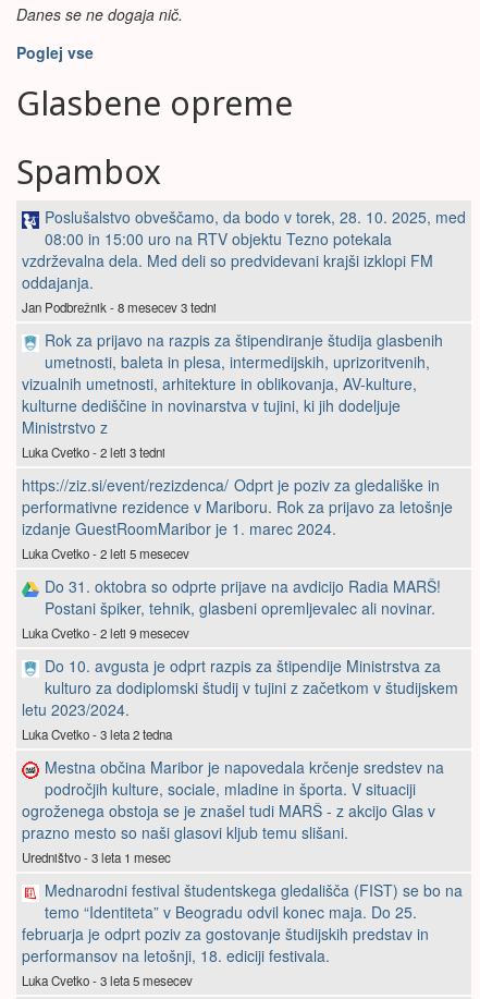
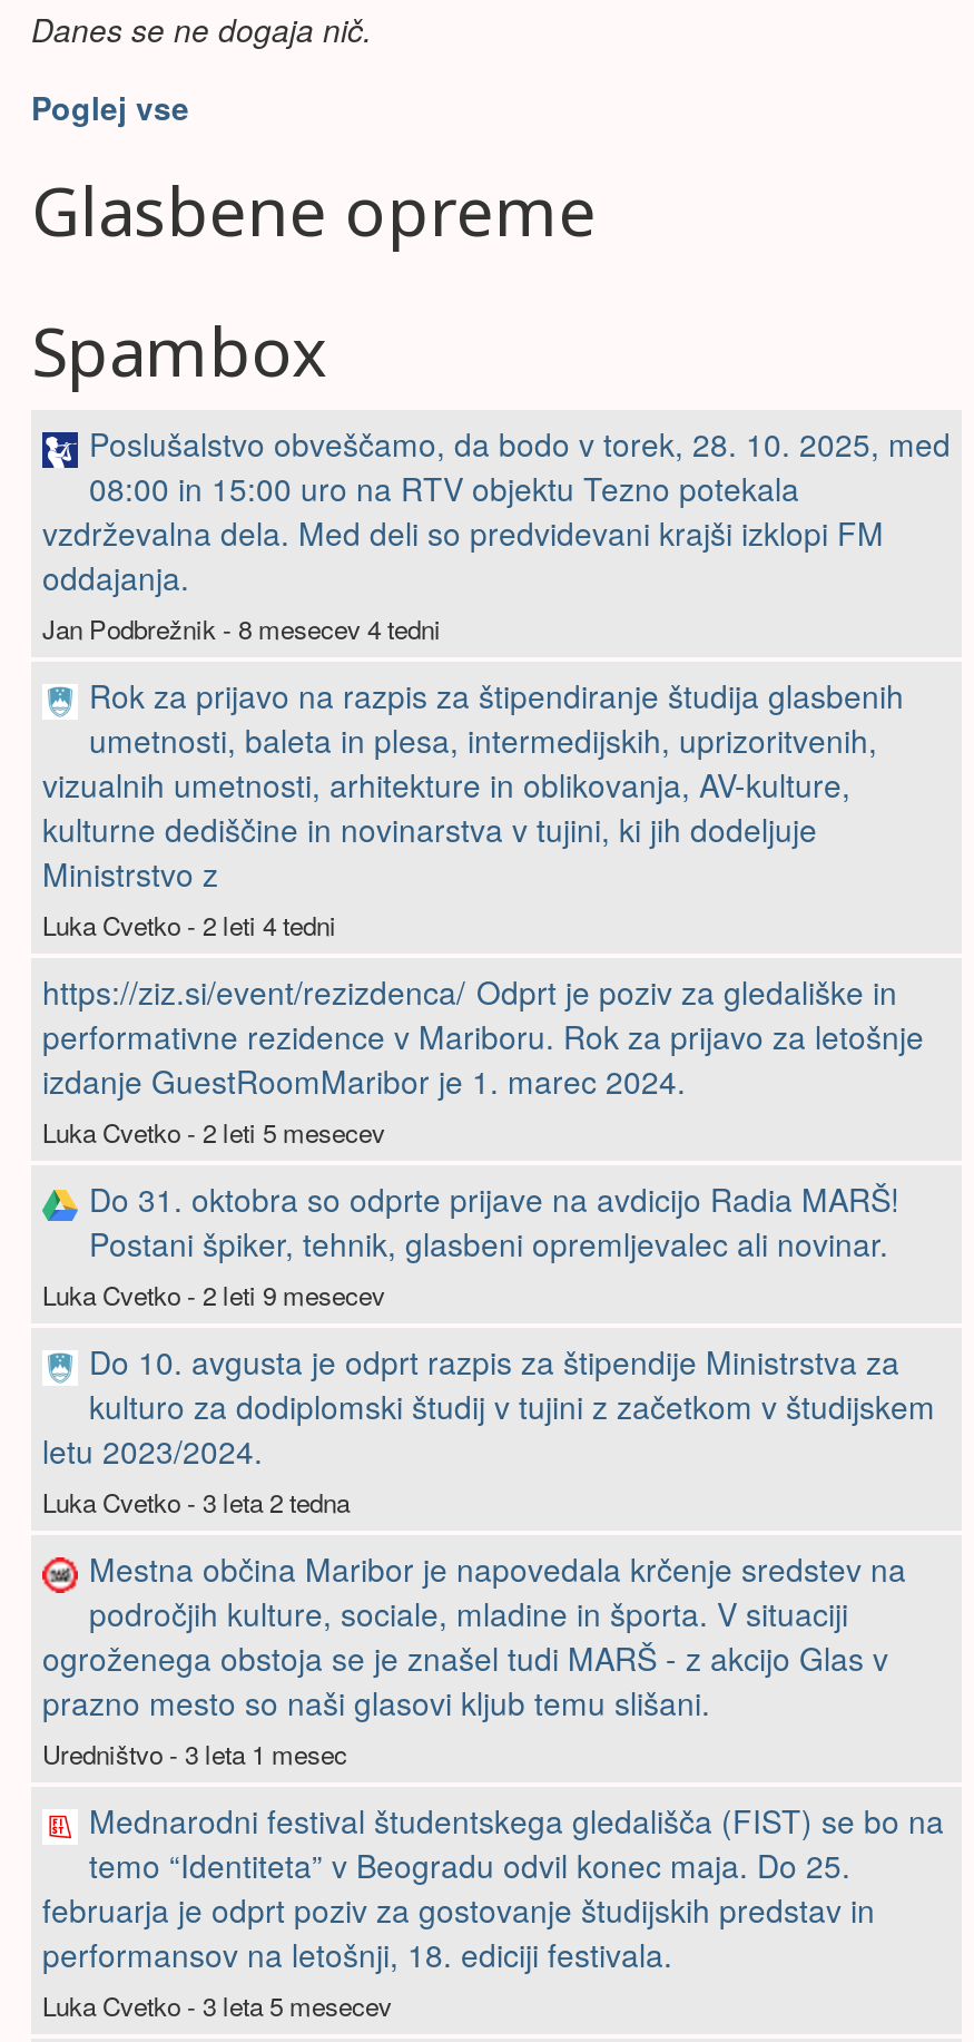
[22,299,217,316] Jan Podbrežnik - 8 mesecev 3 tedni -> [42,611,441,647] Jan Podbrežnik - 8 mesecev 4 tedni
[22,444,165,461] Luka Cvetko - 2 leti 3 tedni -> [42,907,336,943] Luka Cvetko - 2 leti 4 tedni

